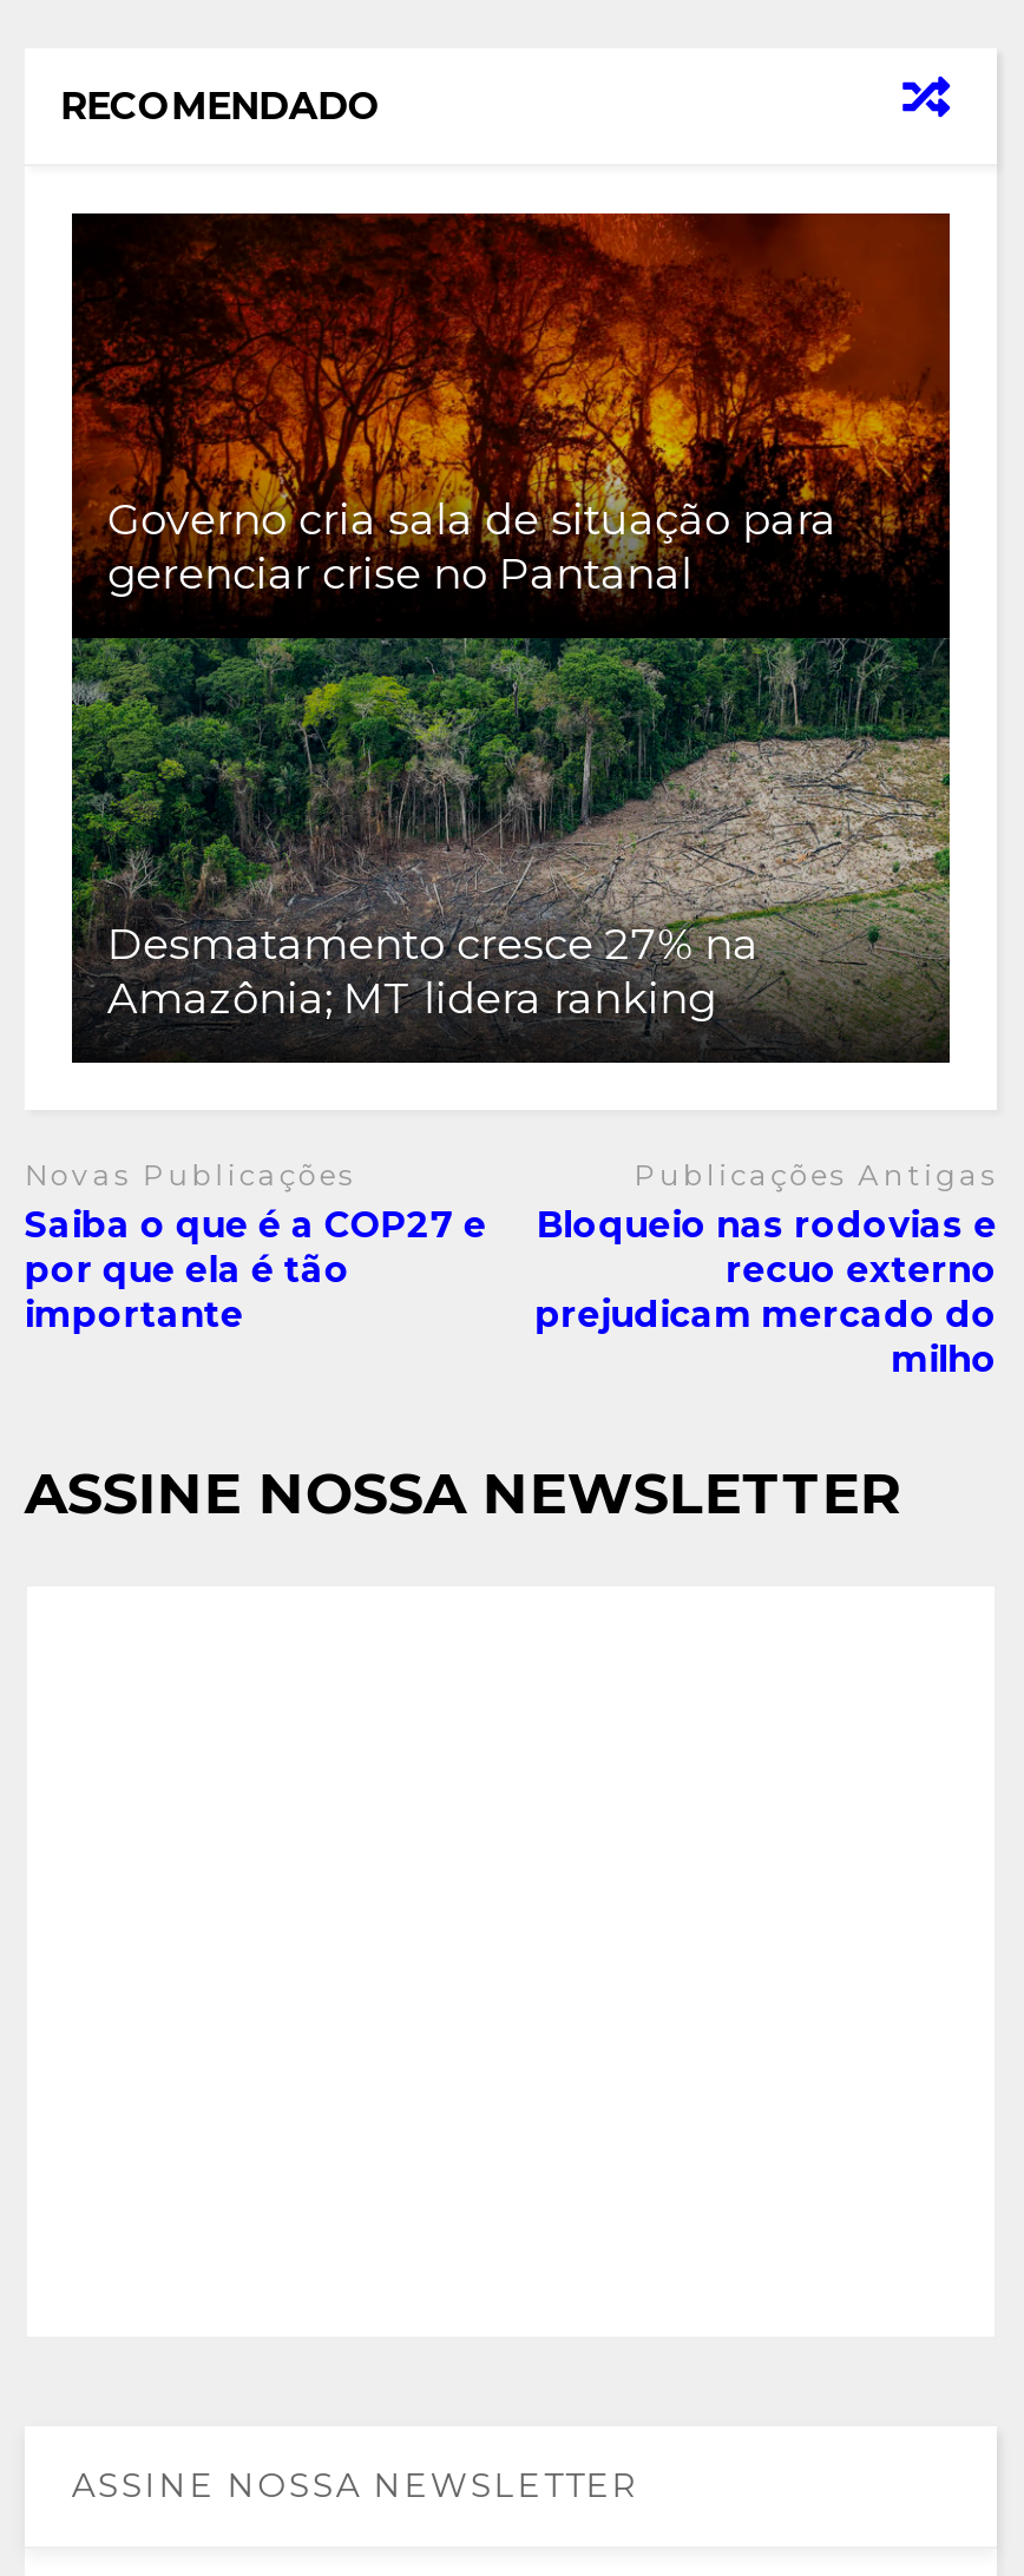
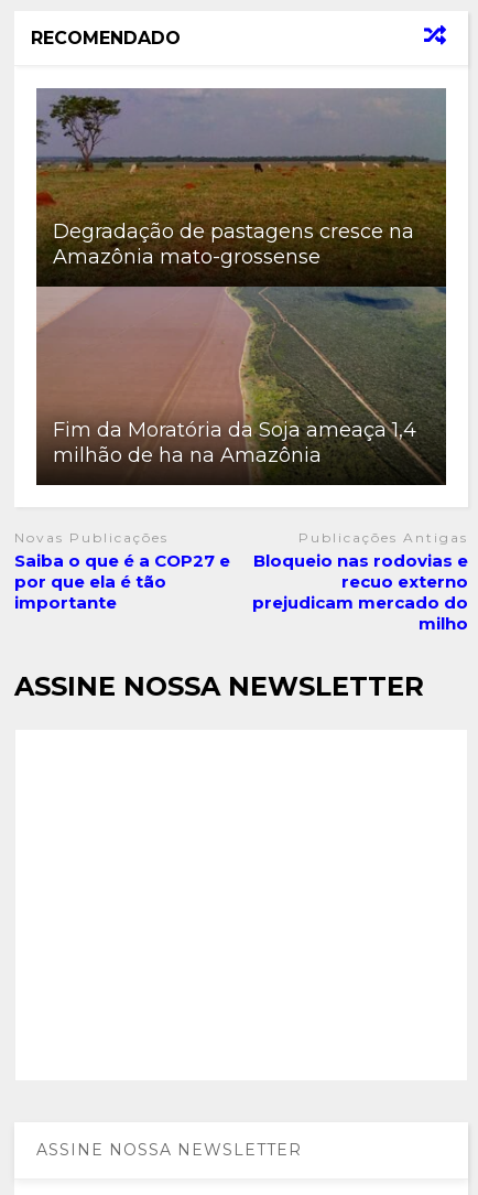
[70,211,952,1044] [image] | Governo cria sala de situação para | gerenciar crise no Pantanal -> [35,88,447,476] [image] | Degradação de pastagens cresce na | Amazônia mato-grossense
[107,918,758,1025] Desmatamento cresce 27% na | Amazônia; MT lidera ranking -> [53,418,416,467] Fim da Moratória da Soja ameaça 1,4 | milhão de ha na Amazônia

